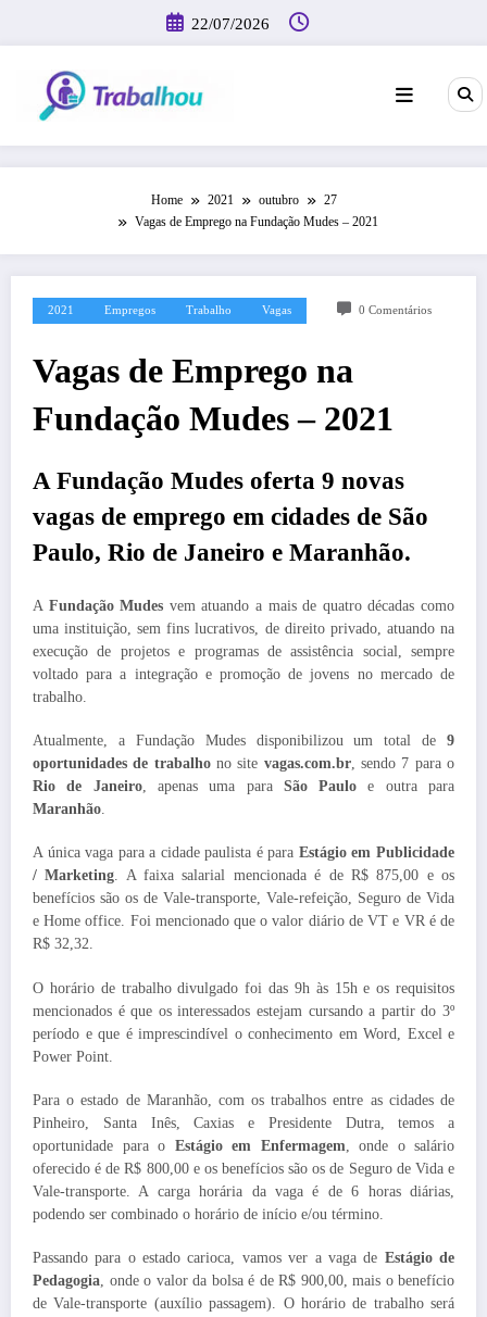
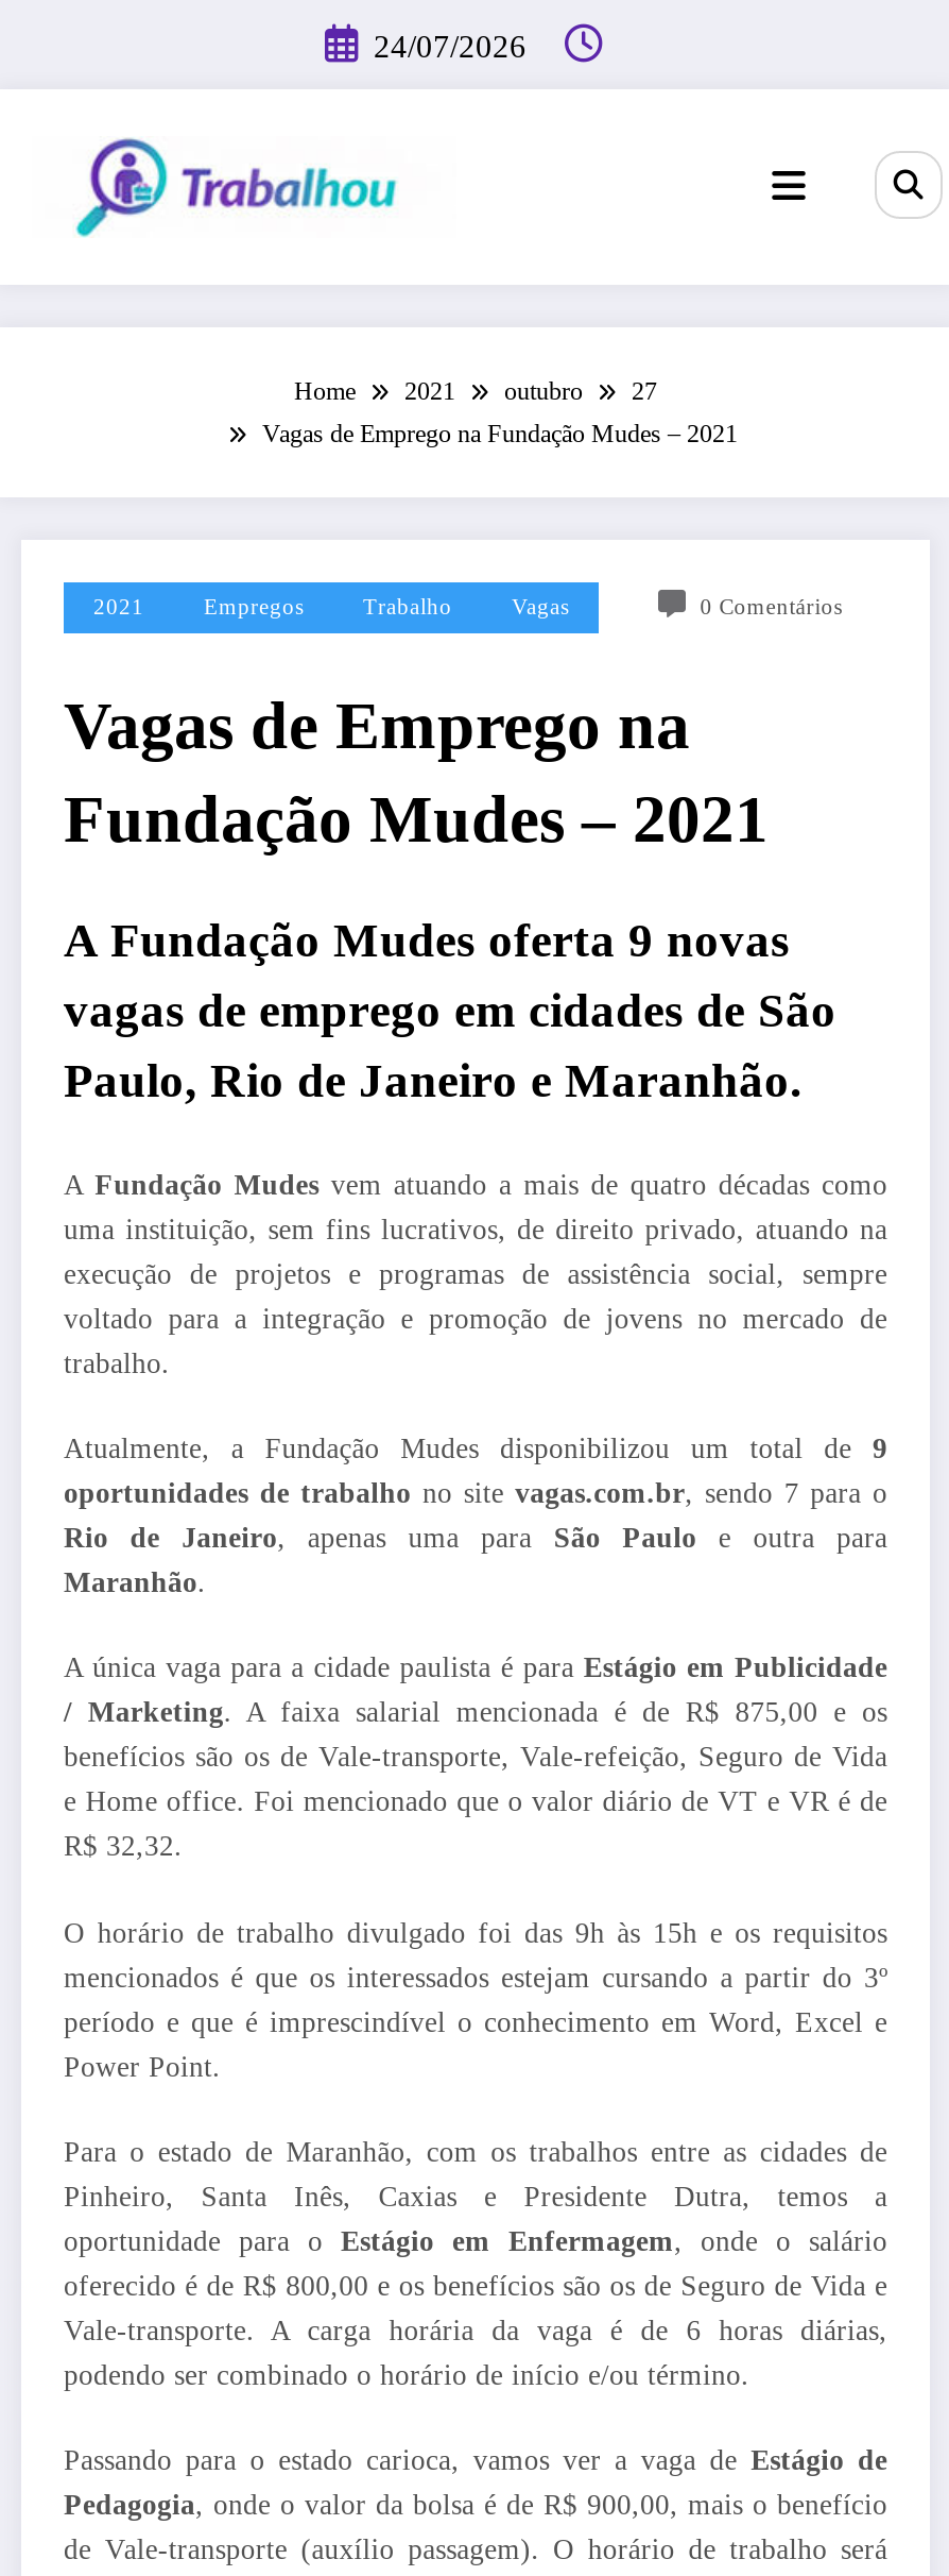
[191,15,270,33] 22/07/2026 -> [374,30,527,64] 24/07/2026

